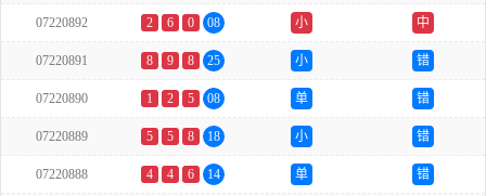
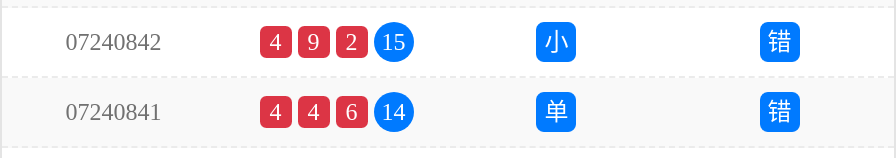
[36,15,88,30] 07220892 -> [66,28,320,56] 07240842 | 4 | 9
[36,15,429,68] 6 | 0 | 08 | 小 | 中 | 07220891 | 8 | 9 | 8 | 25 -> [382,28,406,56] 15
[36,91,429,182] 07220890 | 1 | 2 | 5 | 08 | 单 | 错 | 07220889 | 5 | 5 | 8 | 18 | 小 | 错 | 07220888 -> [66,98,162,126] 07240841

